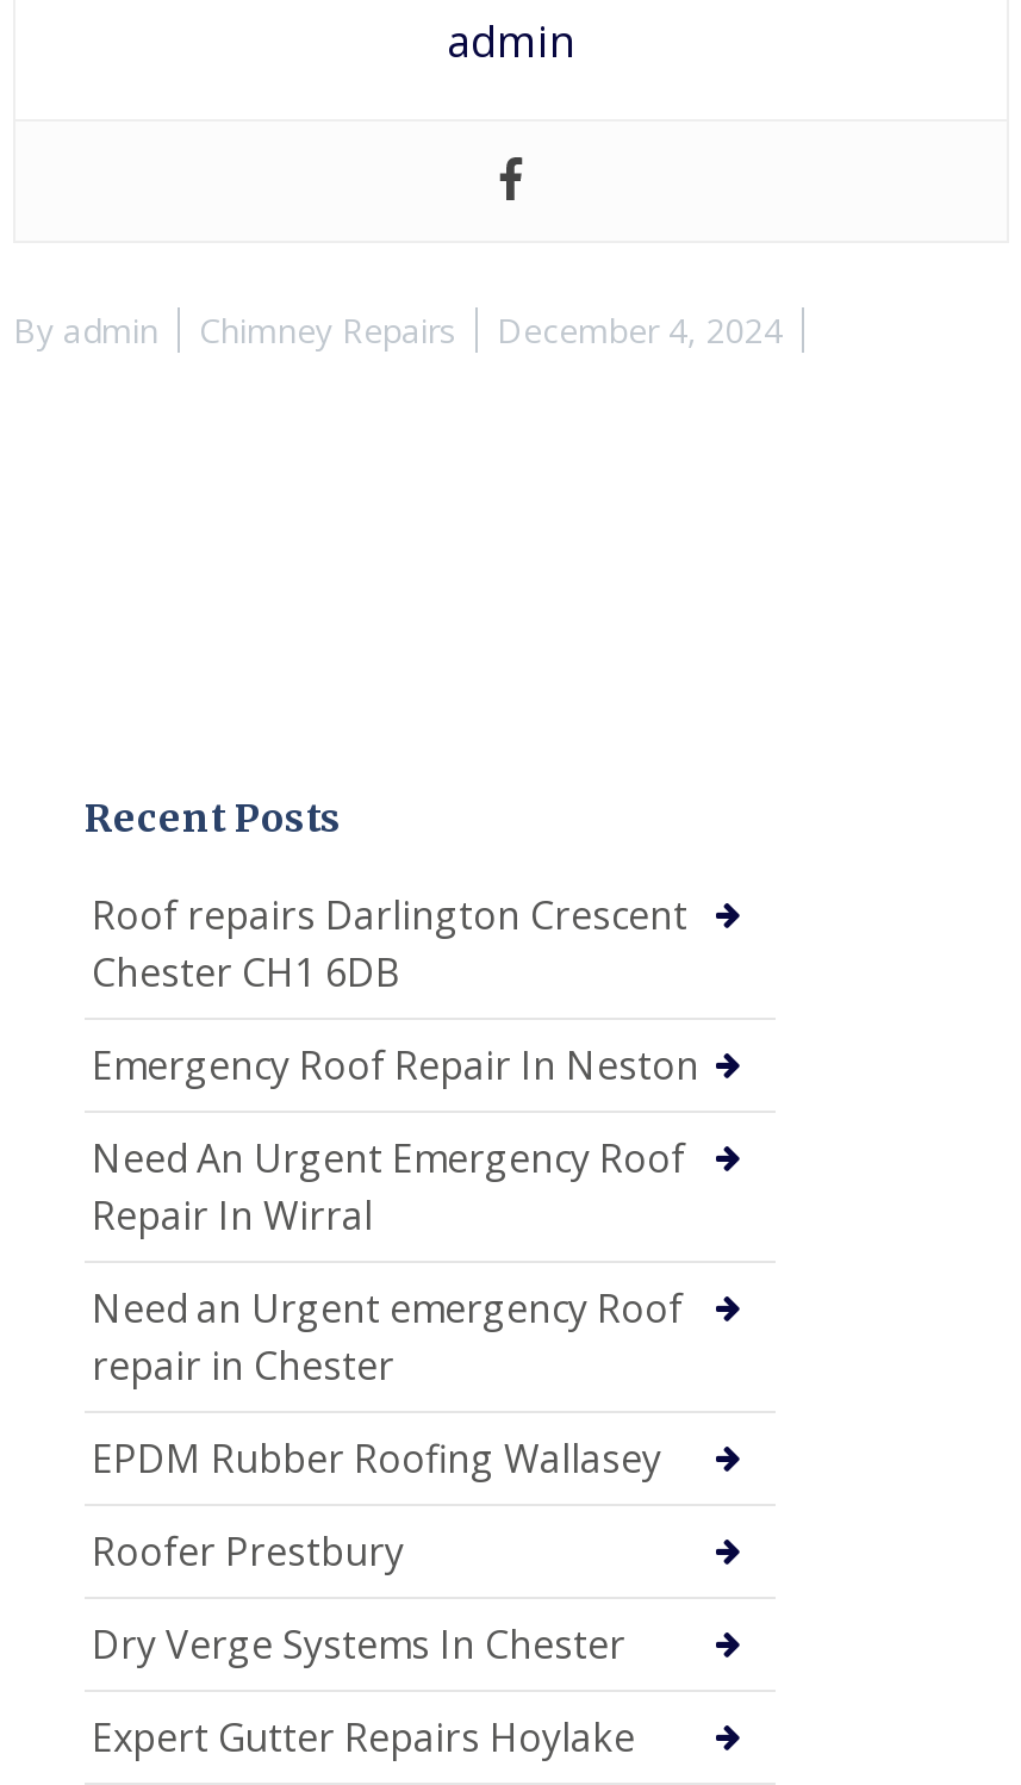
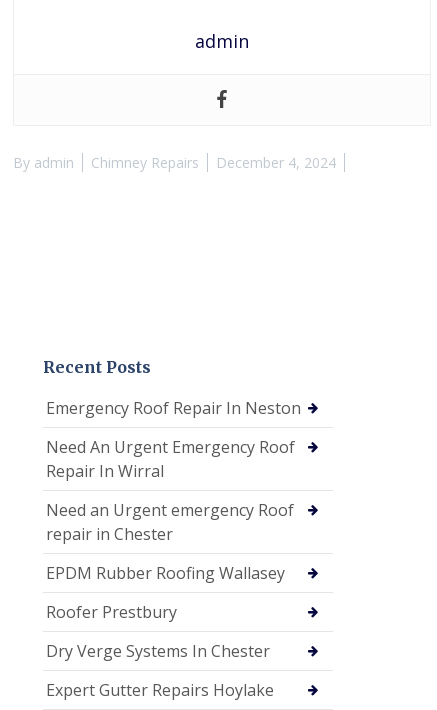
[92,888,687,998] Roof repairs Darlington Crescent | Chester CH1 6DB -> none

